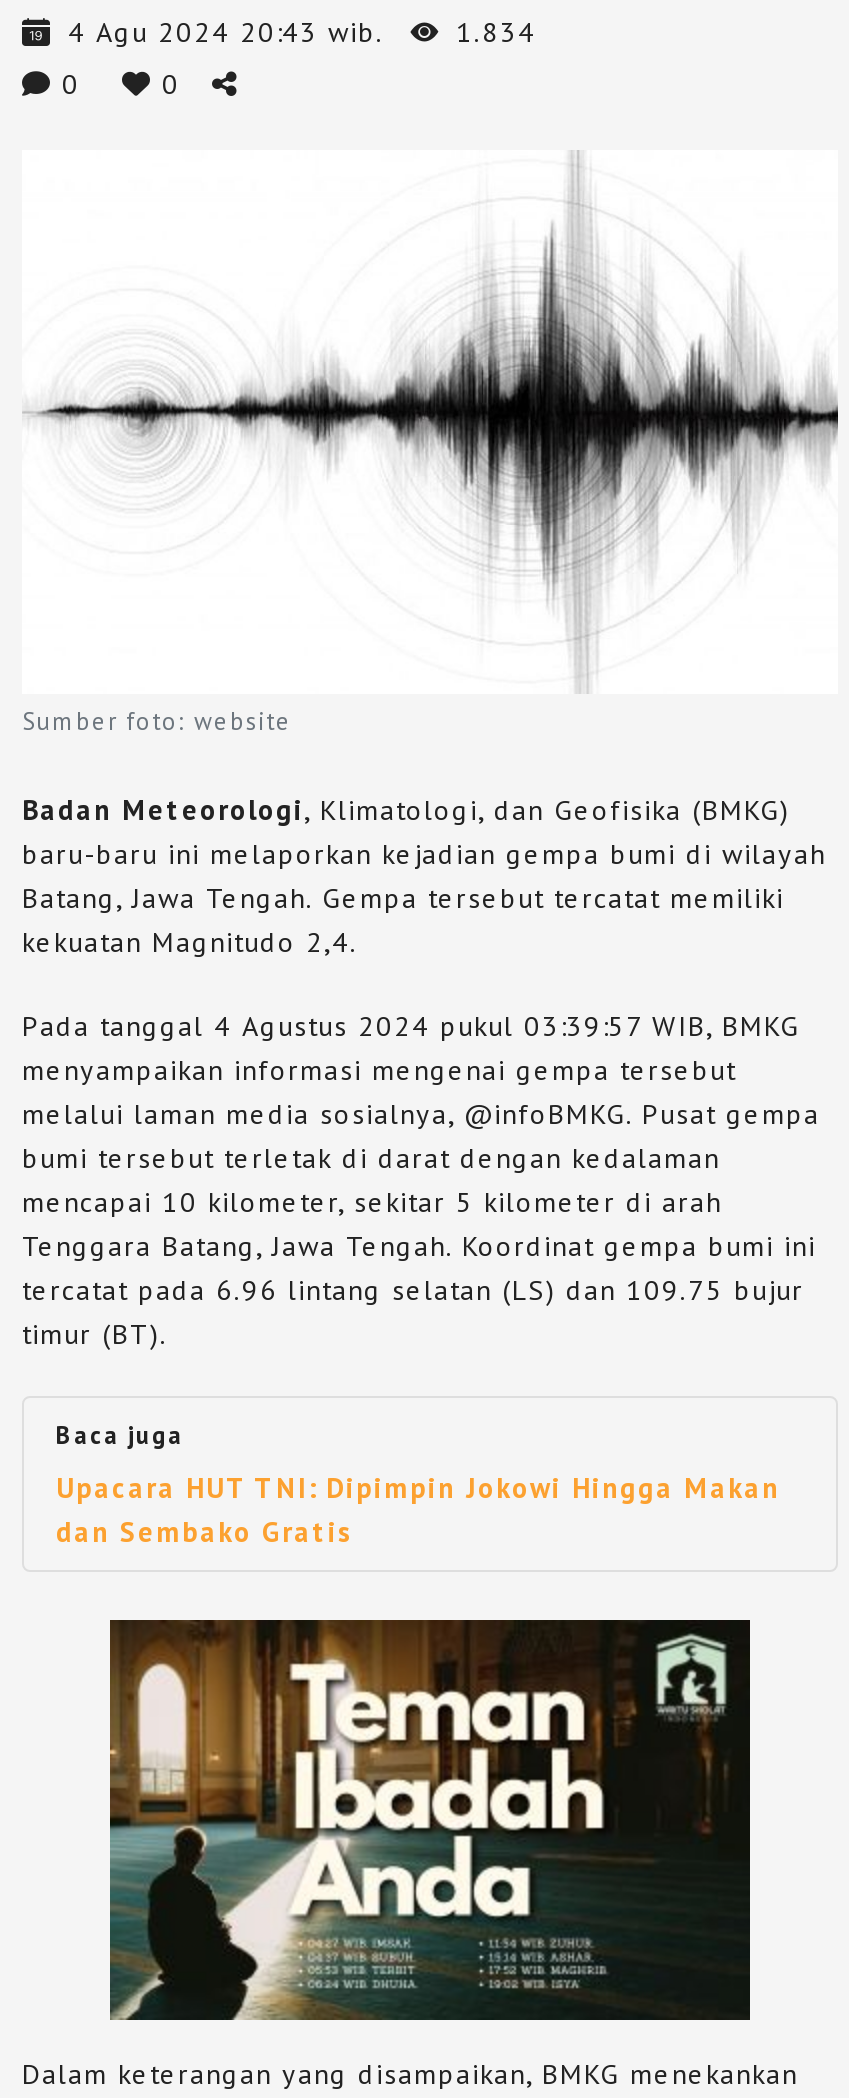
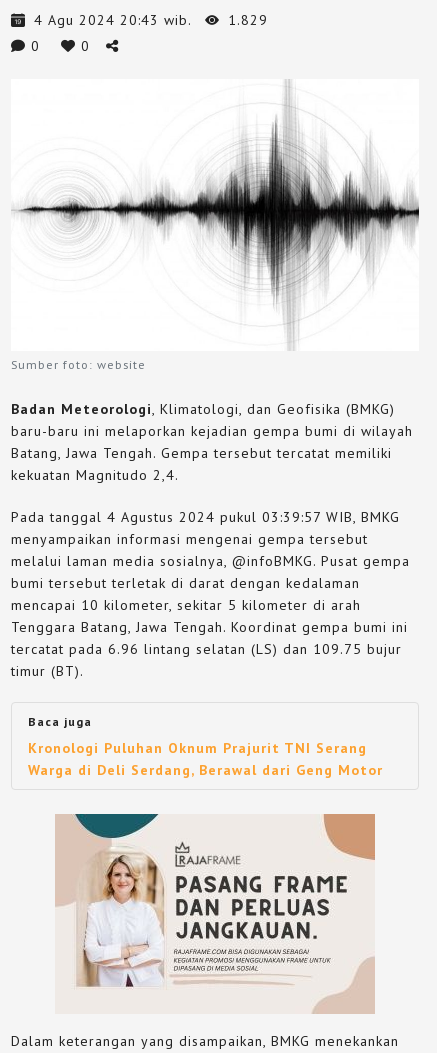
[68,14,536,50] 4 Agu 2024 20:43 wib. 1.834 -> [34,11,268,29] 4 Agu 2024 20:43 wib. 1.829
[56,1471,780,1551] Upacara HUT TNI: Dipimpin Jokowi Hingga Makan | dan Sembako Gratis -> [28,739,383,779] Kronologi Puluhan Oknum Prajurit TNI Serang | Warga di Deli Serdang, Berawal dari Geng Motor
[108,1618,752,2022] [image] -> [55,813,375,1014] [image]

